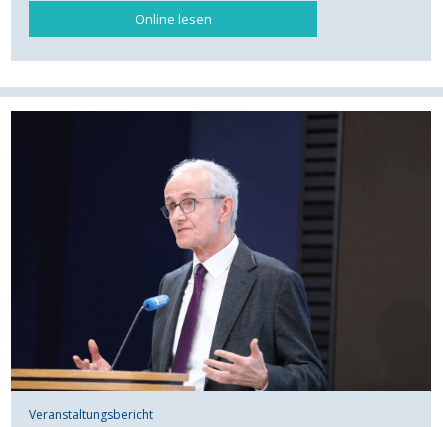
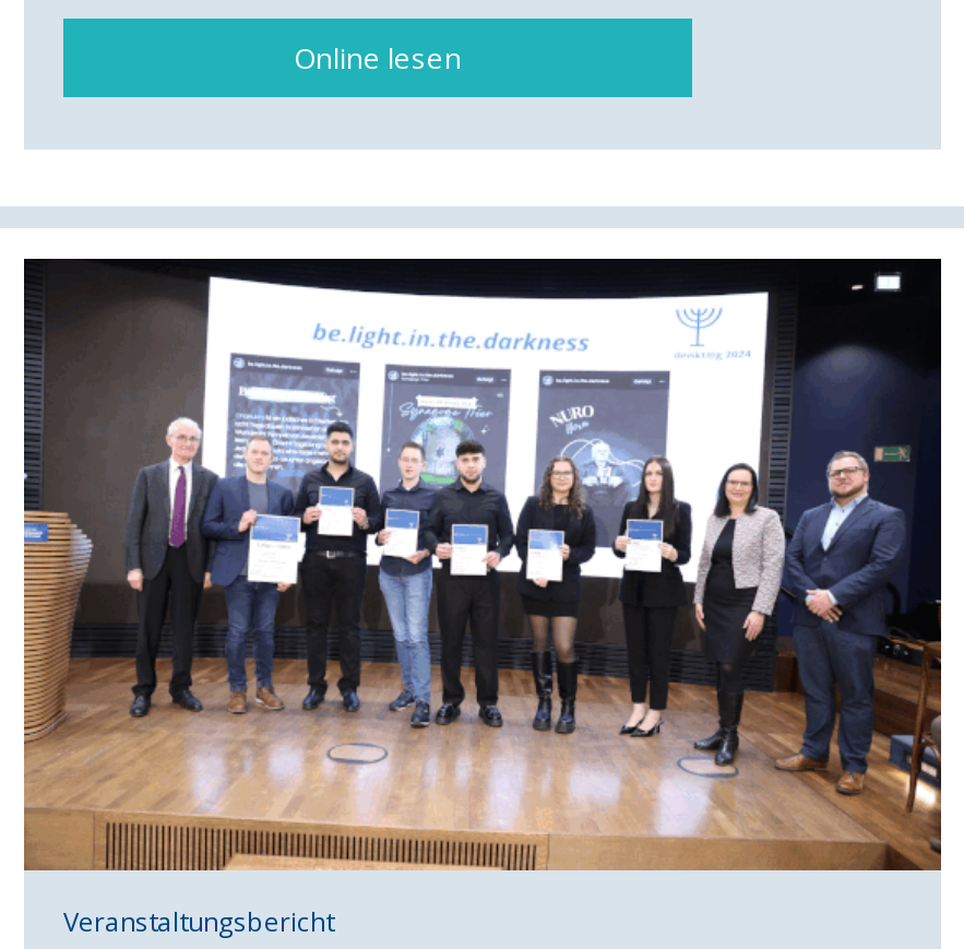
[10,111,432,392] [image] -> [22,259,943,873] [image]

